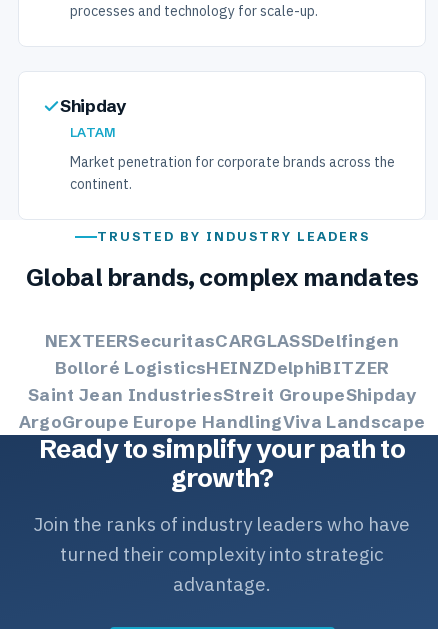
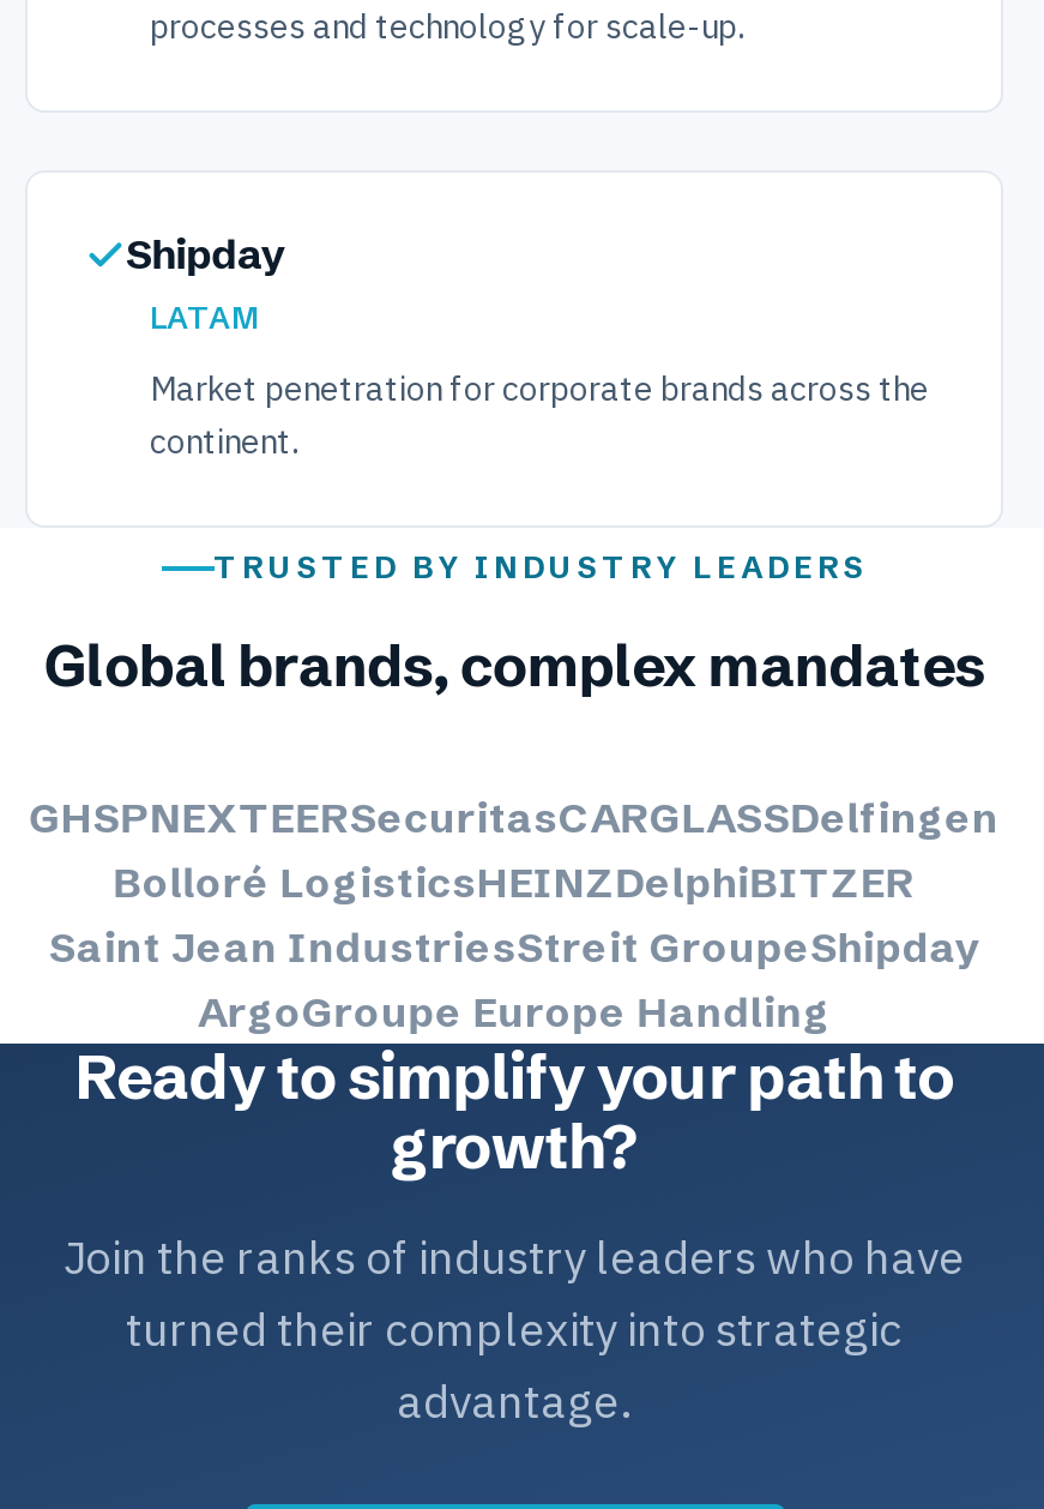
[45,330,399,351] NEXTEERSecuritasCARGLASSDelfingen -> [29,792,999,842] GHSPNEXTEERSecuritasCARGLASSDelfingen
[19,411,425,432] ArgoGroupe Europe HandlingViva Landscape -> [198,986,830,1036] ArgoGroupe Europe Handling

